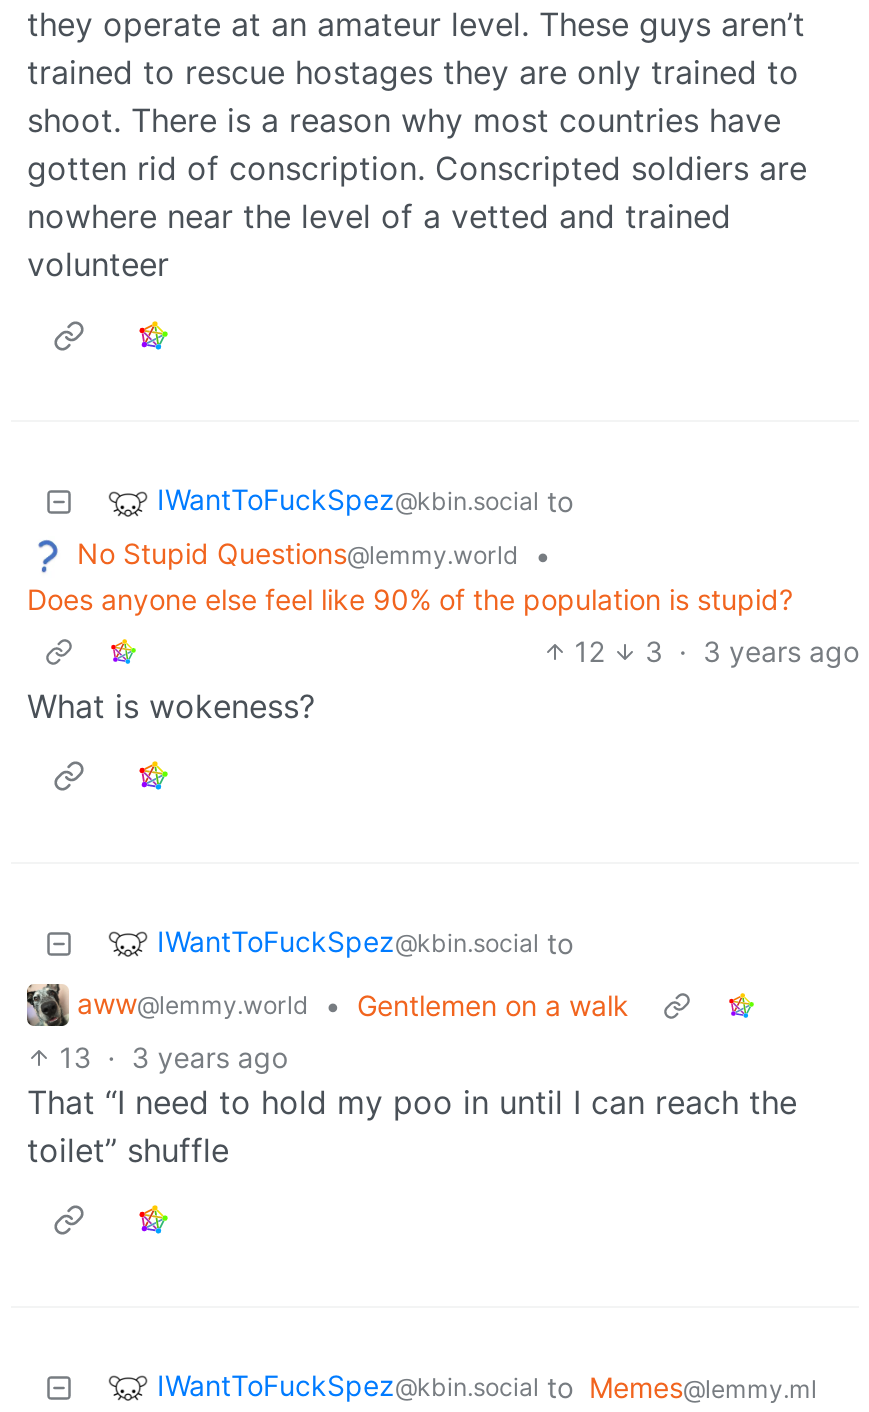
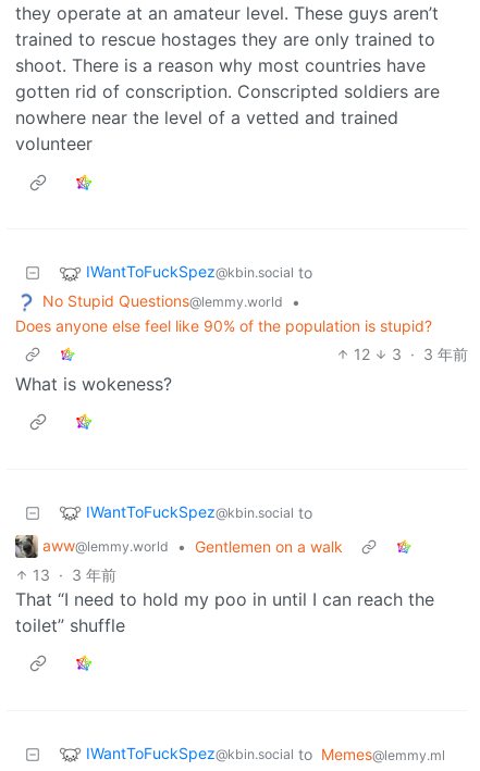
[575,633,859,667] 12 3 · 3 years ago -> [354,344,468,363] 12 3 · 3 年前
[59,1039,287,1073] 13 · 3 years ago -> [33,565,117,584] 13 · 3 年前

